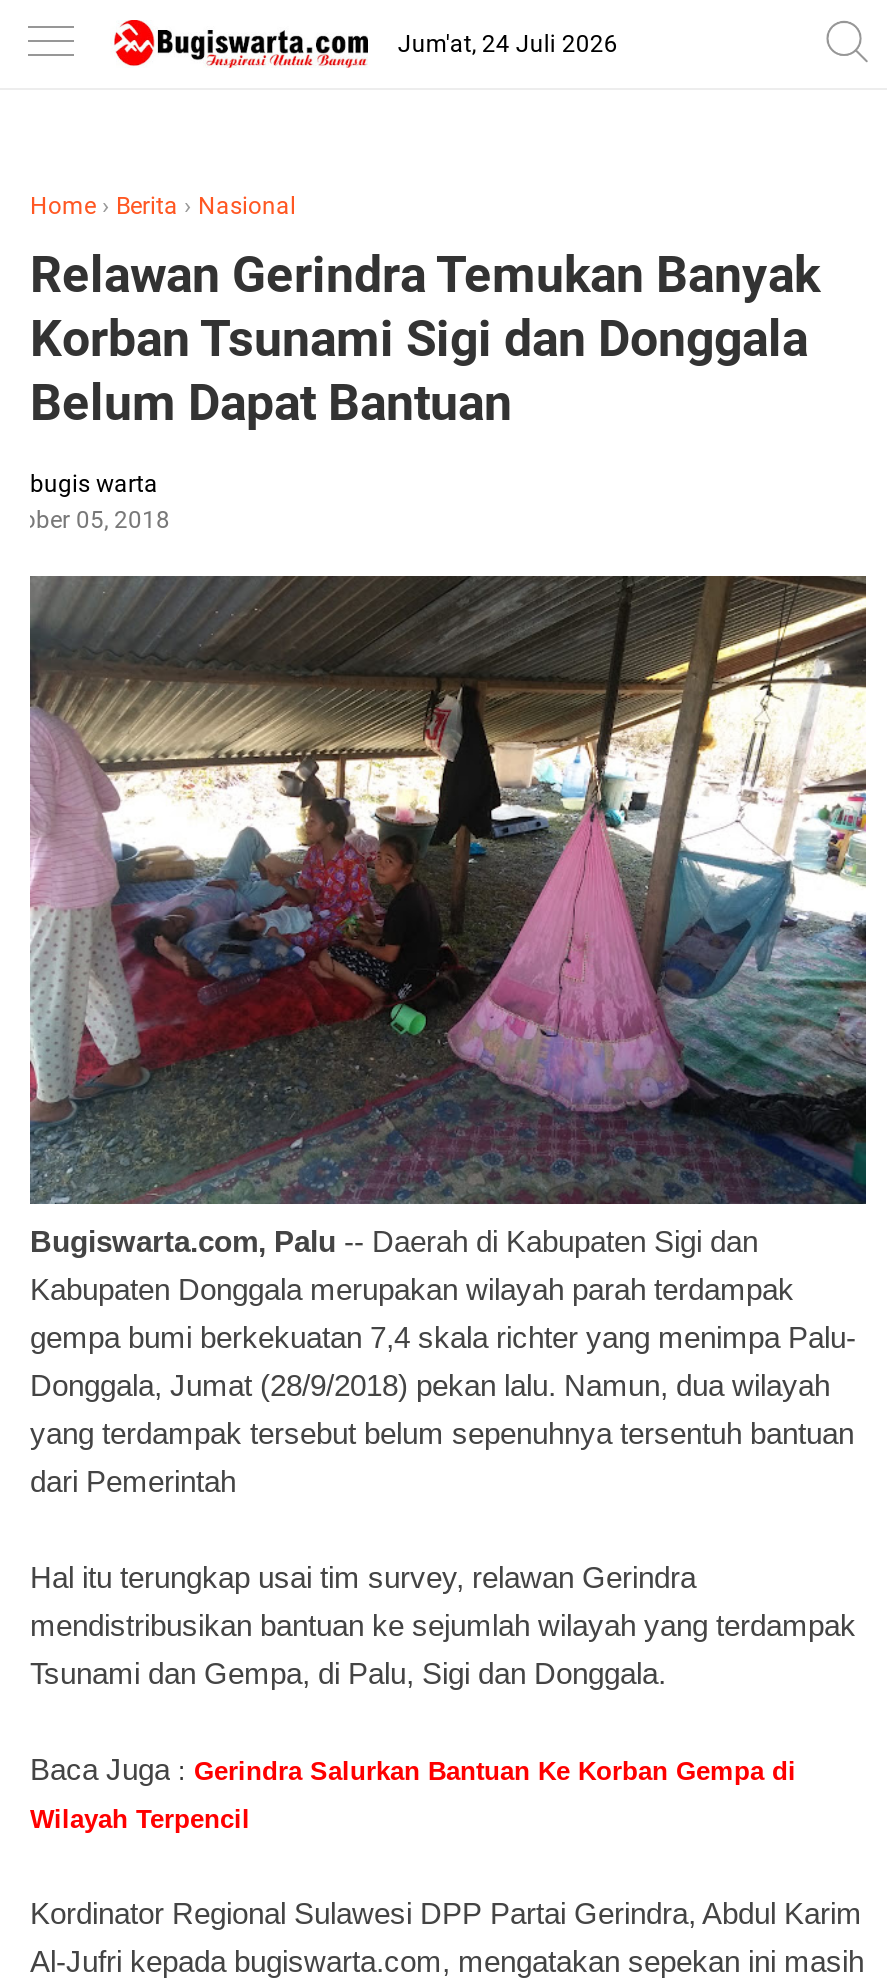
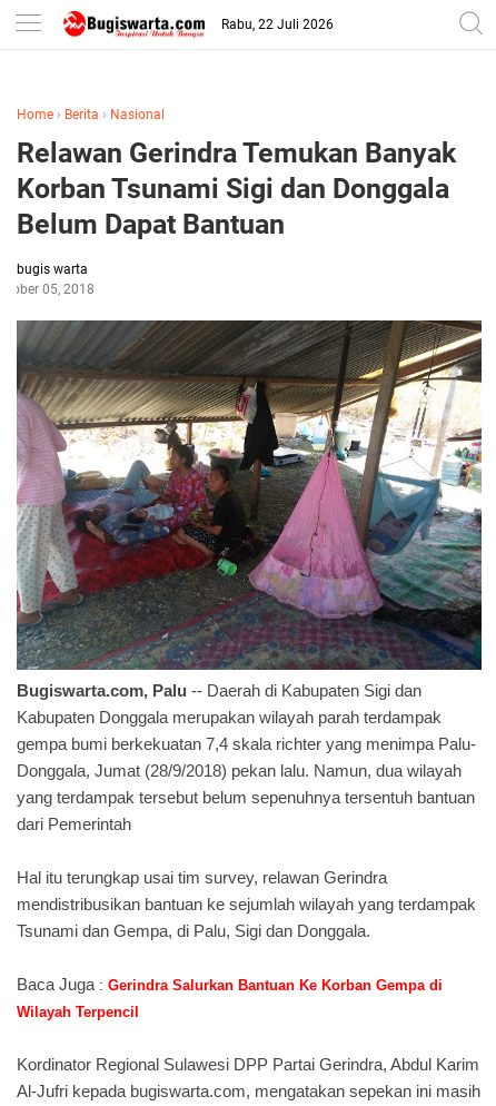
[398,30,618,58] Jum'at, 24 Juli 2026 -> [221,17,334,32] Rabu, 22 Juli 2026

